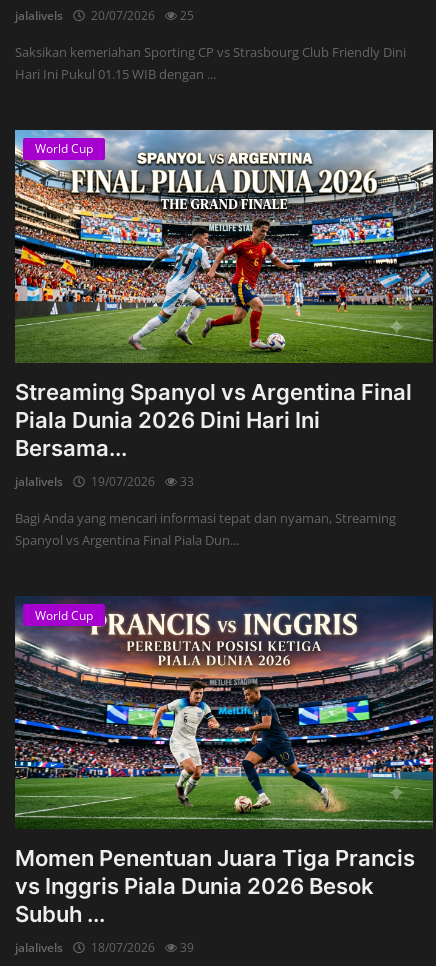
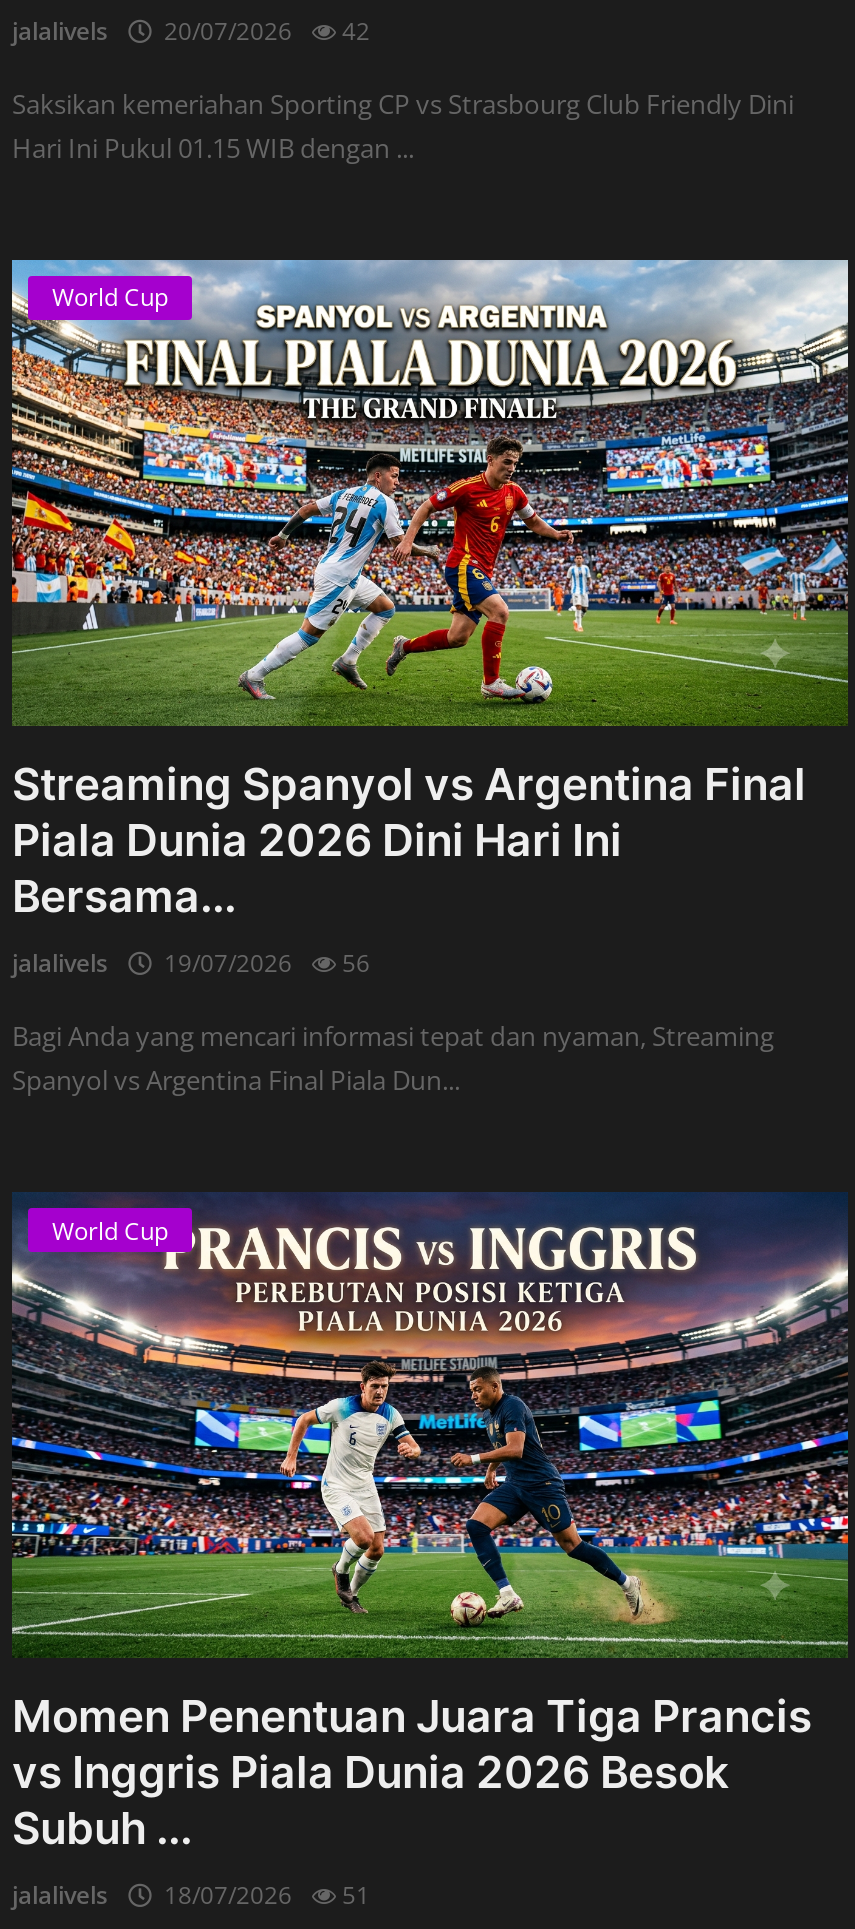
[15,7,194,24] jalalivels 20/07/2026 25 -> [12,13,370,47] jalalivels 20/07/2026 42
[15,473,194,490] jalalivels 19/07/2026 33 -> [12,946,370,980] jalalivels 19/07/2026 56
[15,939,194,956] jalalivels 18/07/2026 39 -> [12,1879,370,1913] jalalivels 18/07/2026 51

